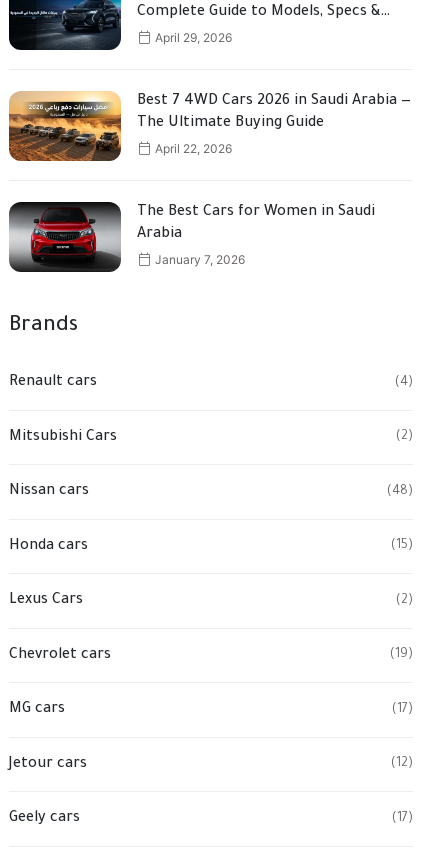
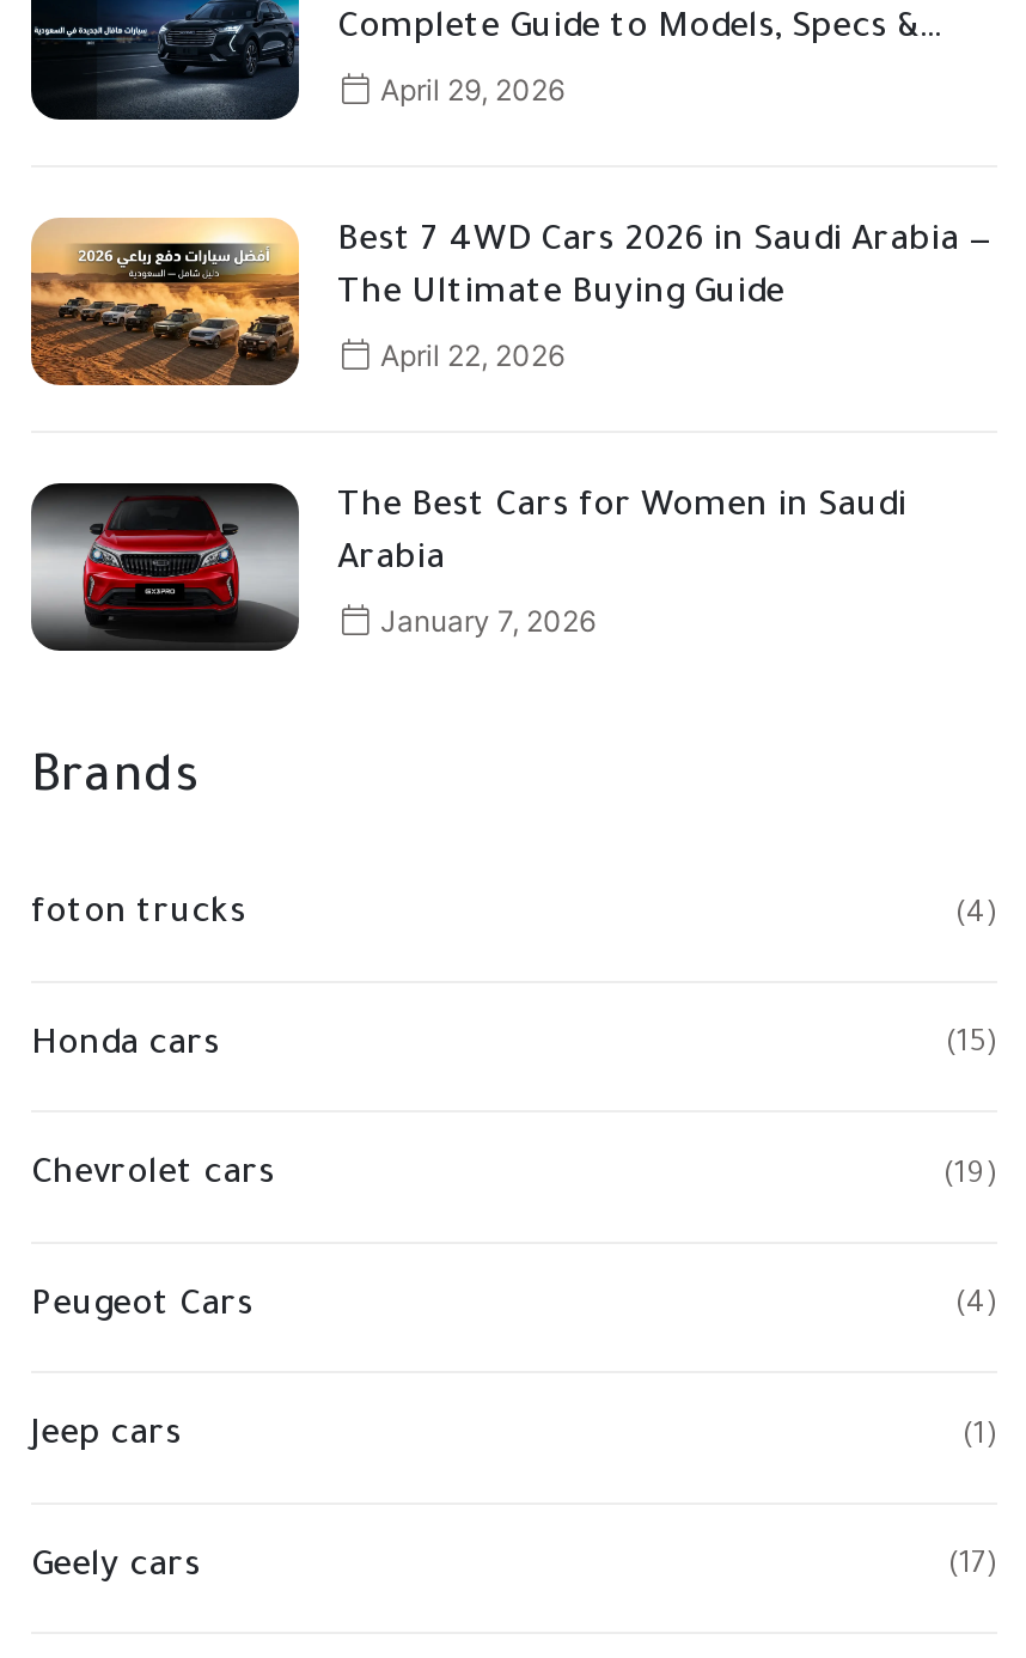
[9,375,97,391] Renault cars -> [31,897,246,935] foton trucks
[9,429,413,500] Mitsubishi Cars | (2) | Nissan cars | (48) -> none
[9,593,413,609] Lexus Cars | (2) -> none
[9,702,413,718] MG cars | (17) -> [31,1288,997,1327] Peugeot Cars | (4)
[9,756,413,772] Jetour cars | (12) -> [31,1419,997,1457] Jeep cars | (1)

